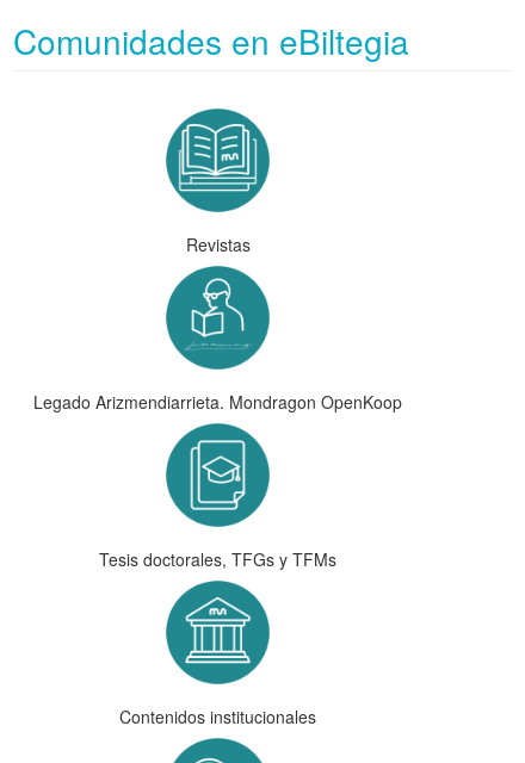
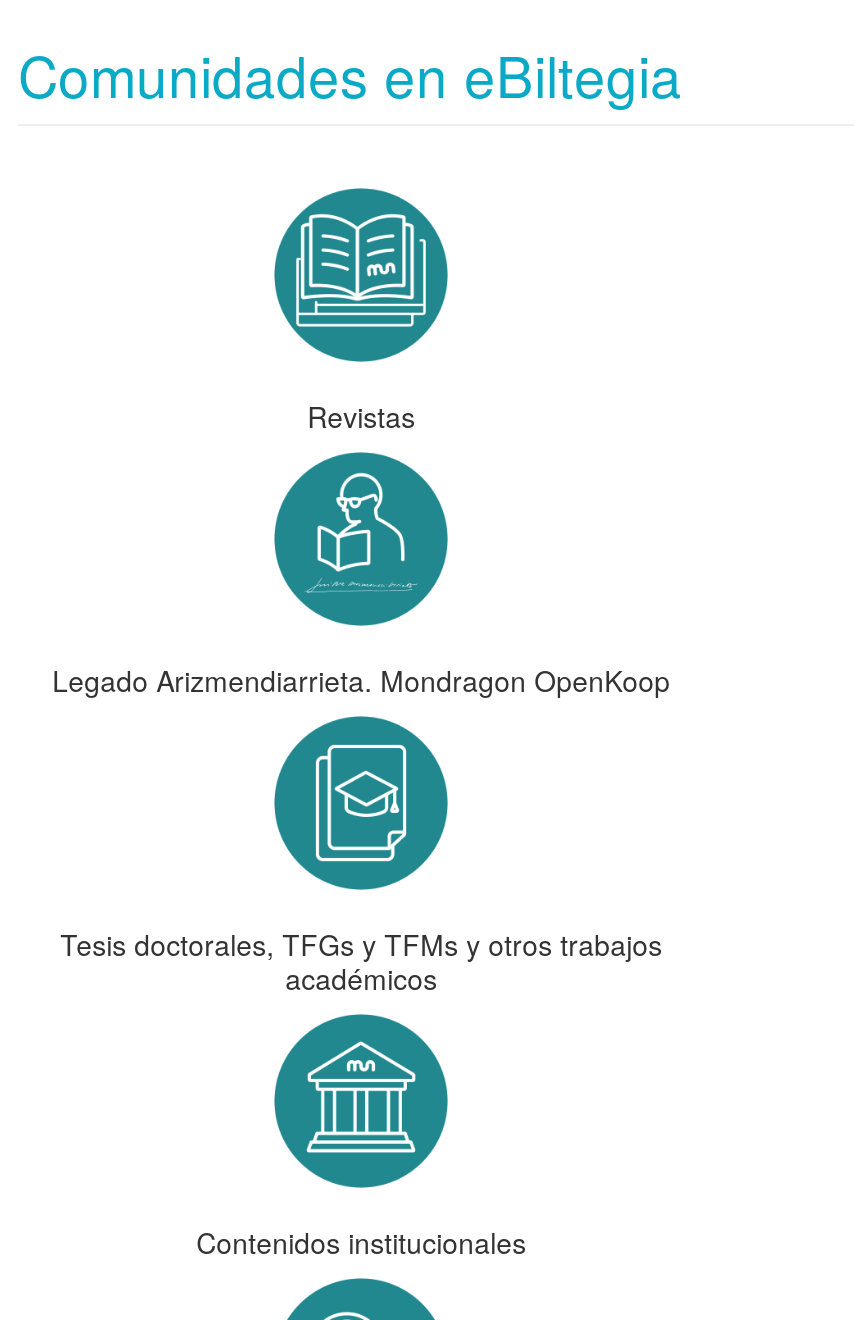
[99,547,337,571] Tesis doctorales, TFGs y TFMs -> [60,923,662,997] Tesis doctorales, TFGs y TFMs y otros trabajos | académicos

